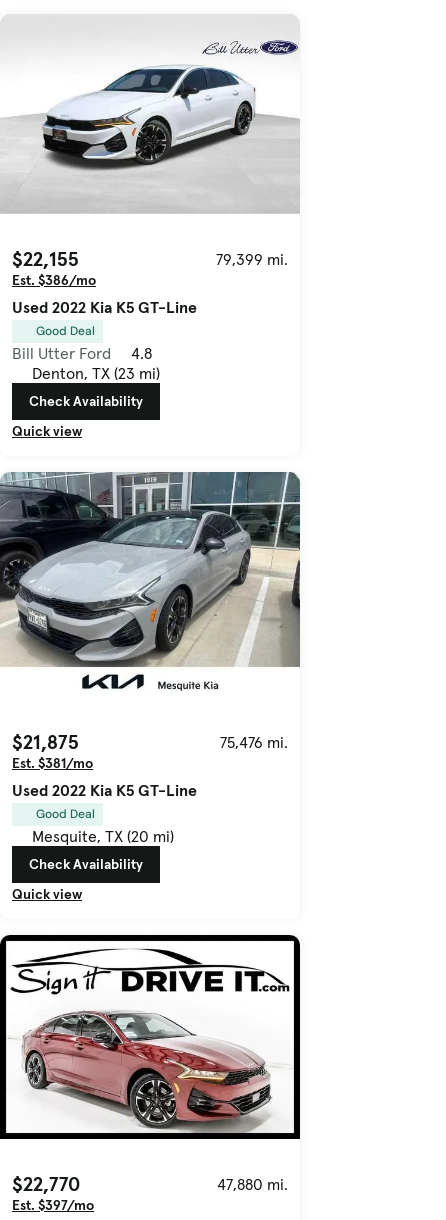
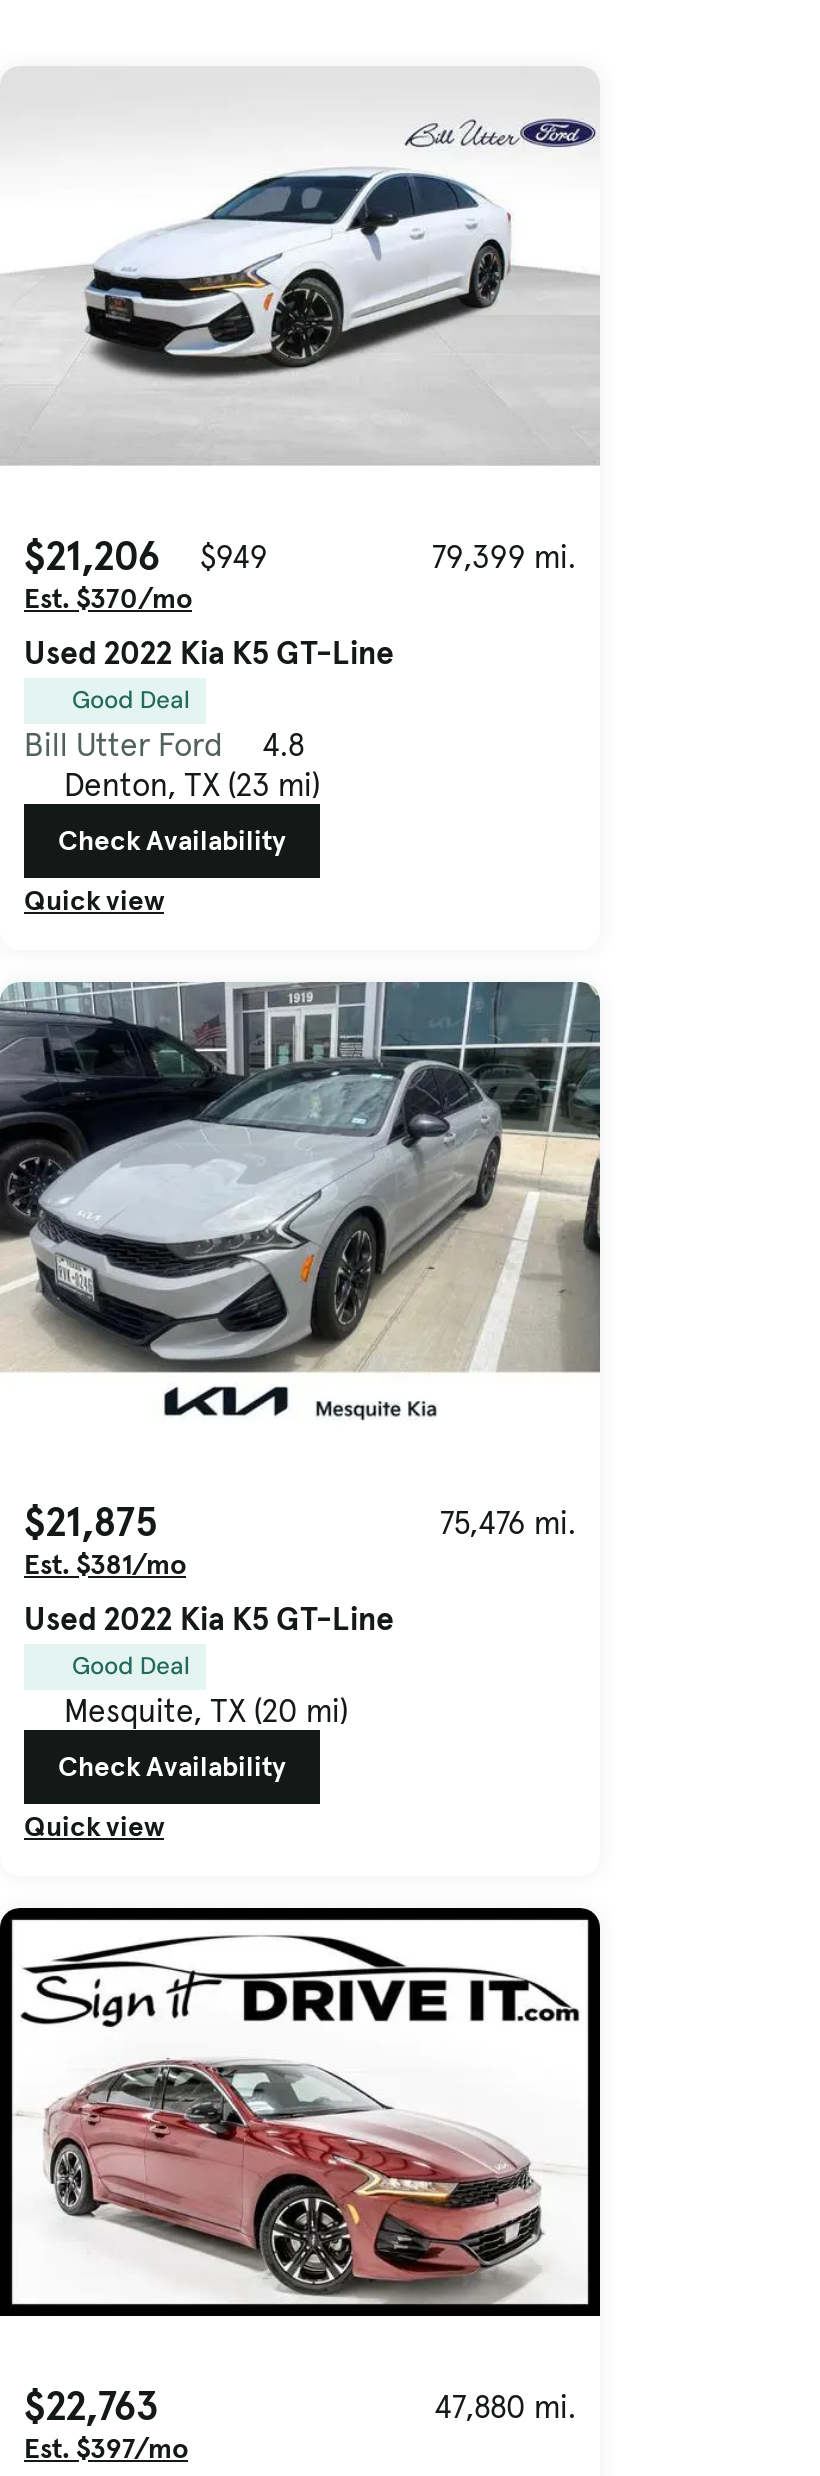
[12,246,79,272] $22,155 -> [24,530,268,582] $21,206 | $949
[12,271,96,289] Est. $386/mo -> [24,580,192,616] Est. $370/mo
[12,1171,80,1197] $22,770 -> [24,2380,158,2432] $22,763

